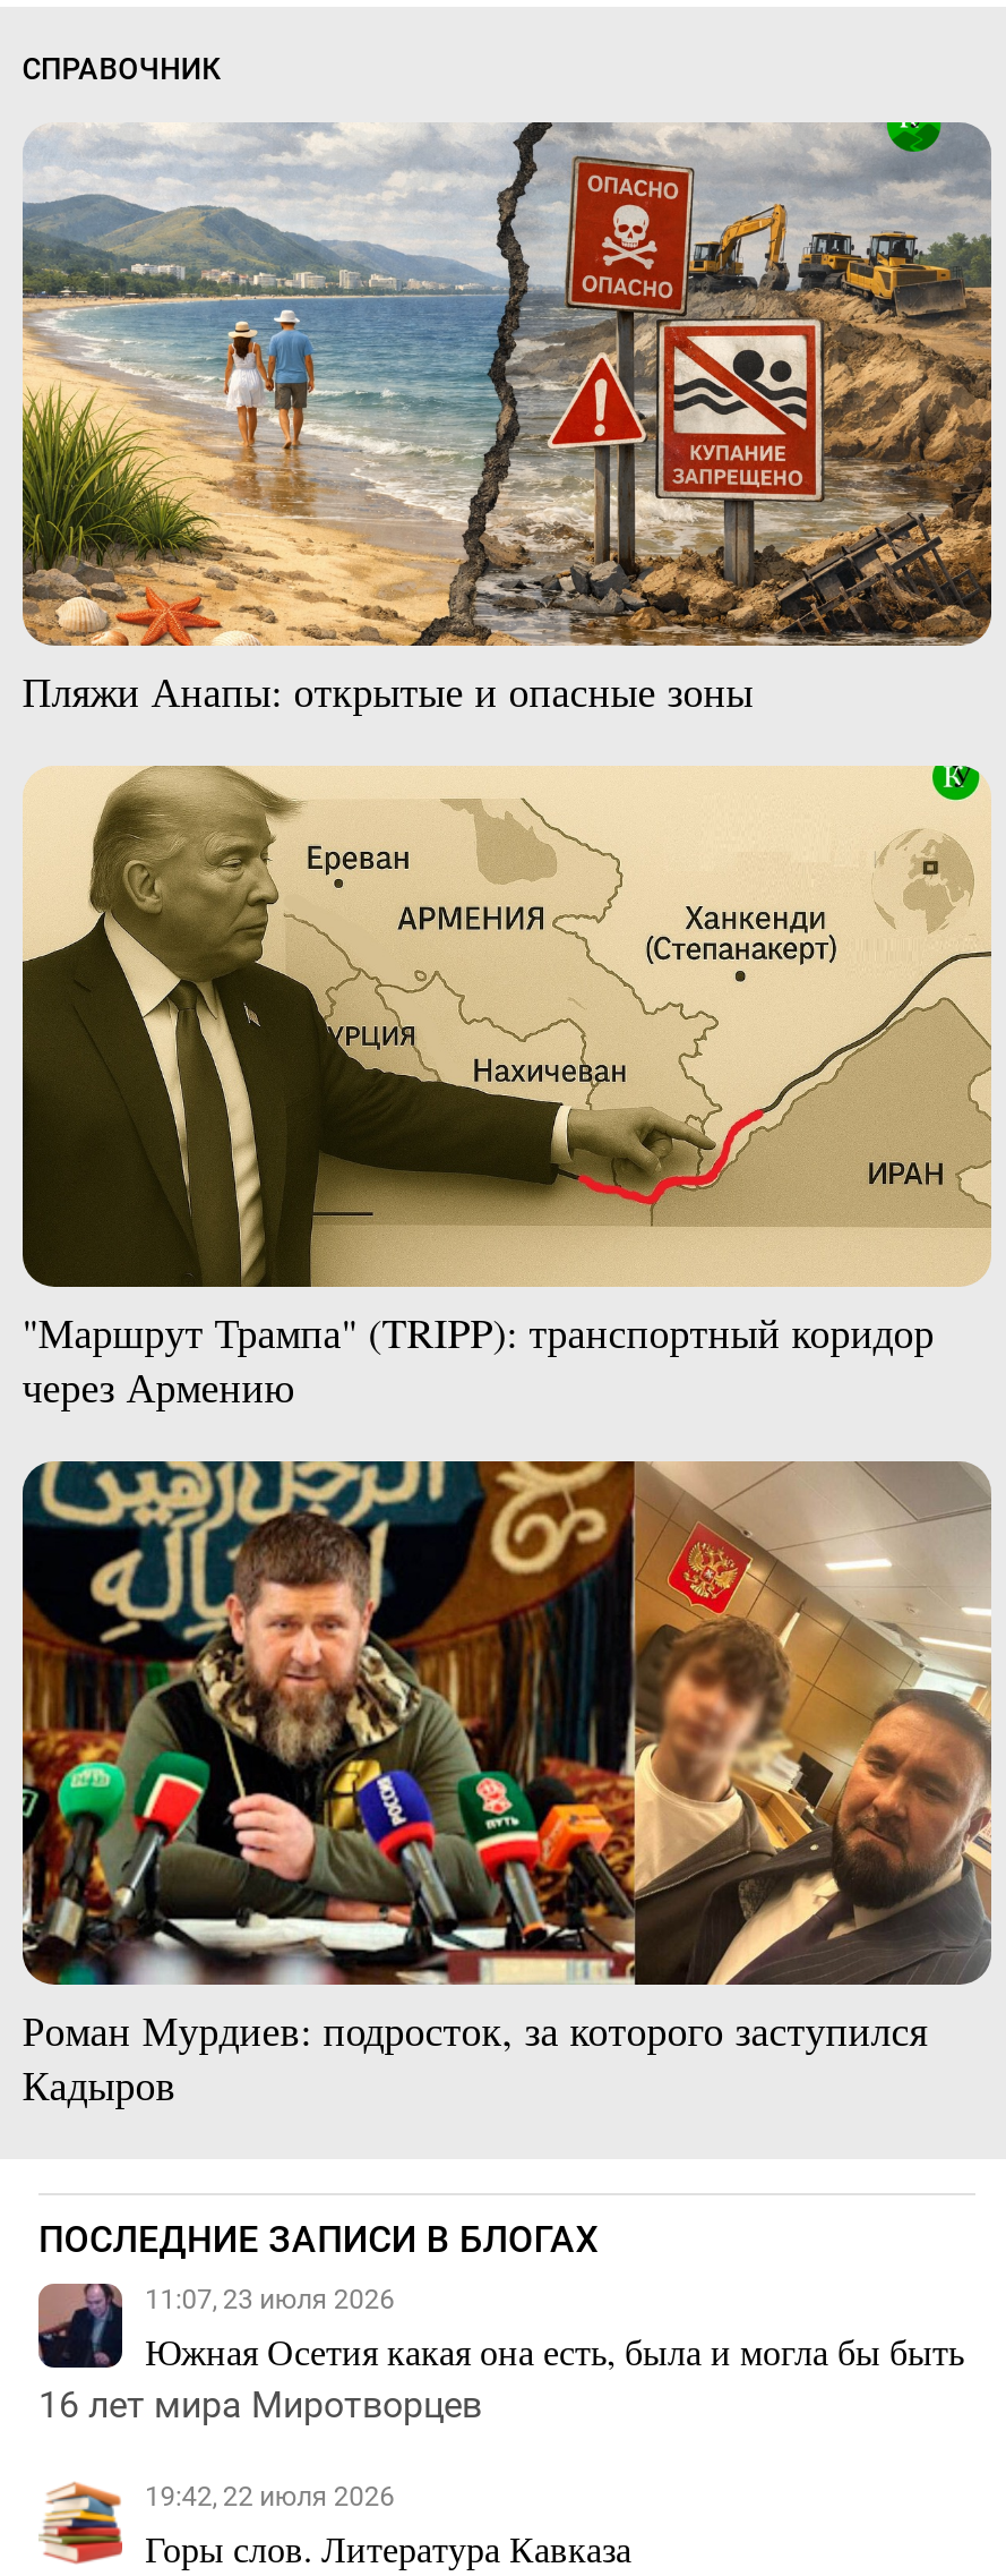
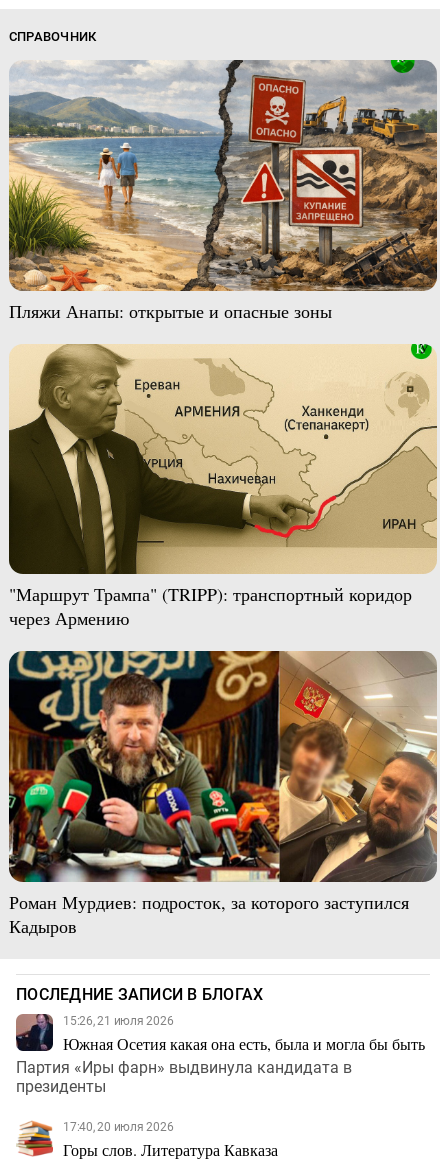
[145,2283,395,2315] 11:07, 23 июля 2026 -> [63,1014,173,1028] 15:26, 21 июля 2026
[38,2383,482,2426] 16 лет мира Миротворцев -> [16,1058,352,1096] Партия «Иры фарн» выдвинула кандидата в | президенты
[145,2480,395,2512] 19:42, 22 июля 2026 -> [63,1120,173,1134] 17:40, 20 июля 2026

